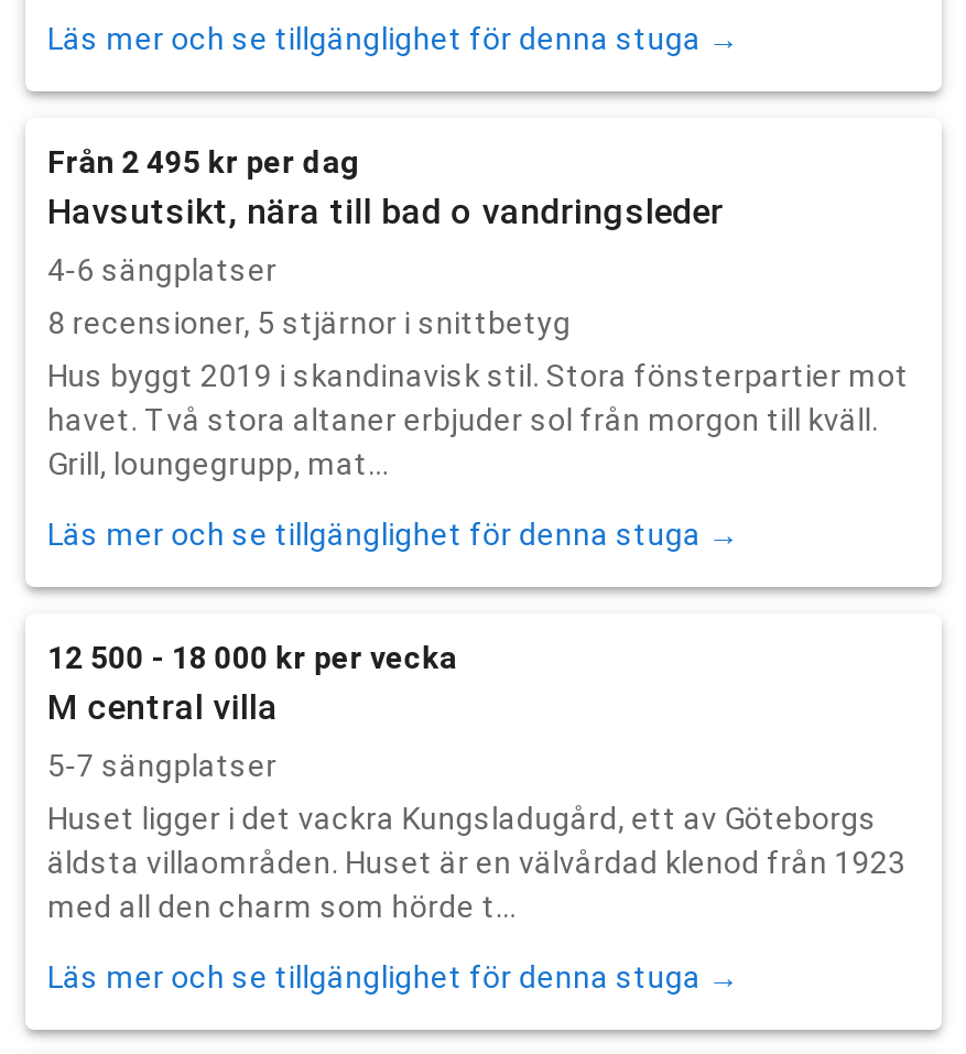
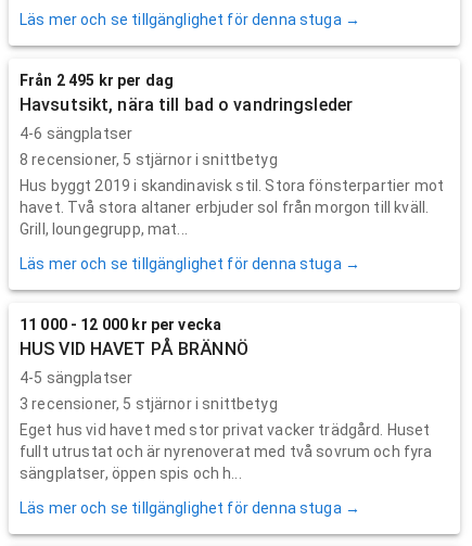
[47,639,906,923] 12 500 - 18 000 kr per vecka | M central villa | 5-7 sängplatser | Huset ligger i det vackra Kungsladugård, ett av Göteborgs | äldsta villaområden. Huset är en välvårdad klenod från 1923 | med all den charm som hörde t... -> [20,315,432,482] 11 000 - 12 000 kr per vecka | HUS VID HAVET PÅ BRÄNNÖ | 4-5 sängplatser | 3 recensioner, 5 stjärnor i snittbetyg | Eget hus vid havet med stor privat vacker trädgård. Huset | fullt utrustat och är nyrenoverat med två sovrum och fyra | sängplatser, öppen spis och h...

